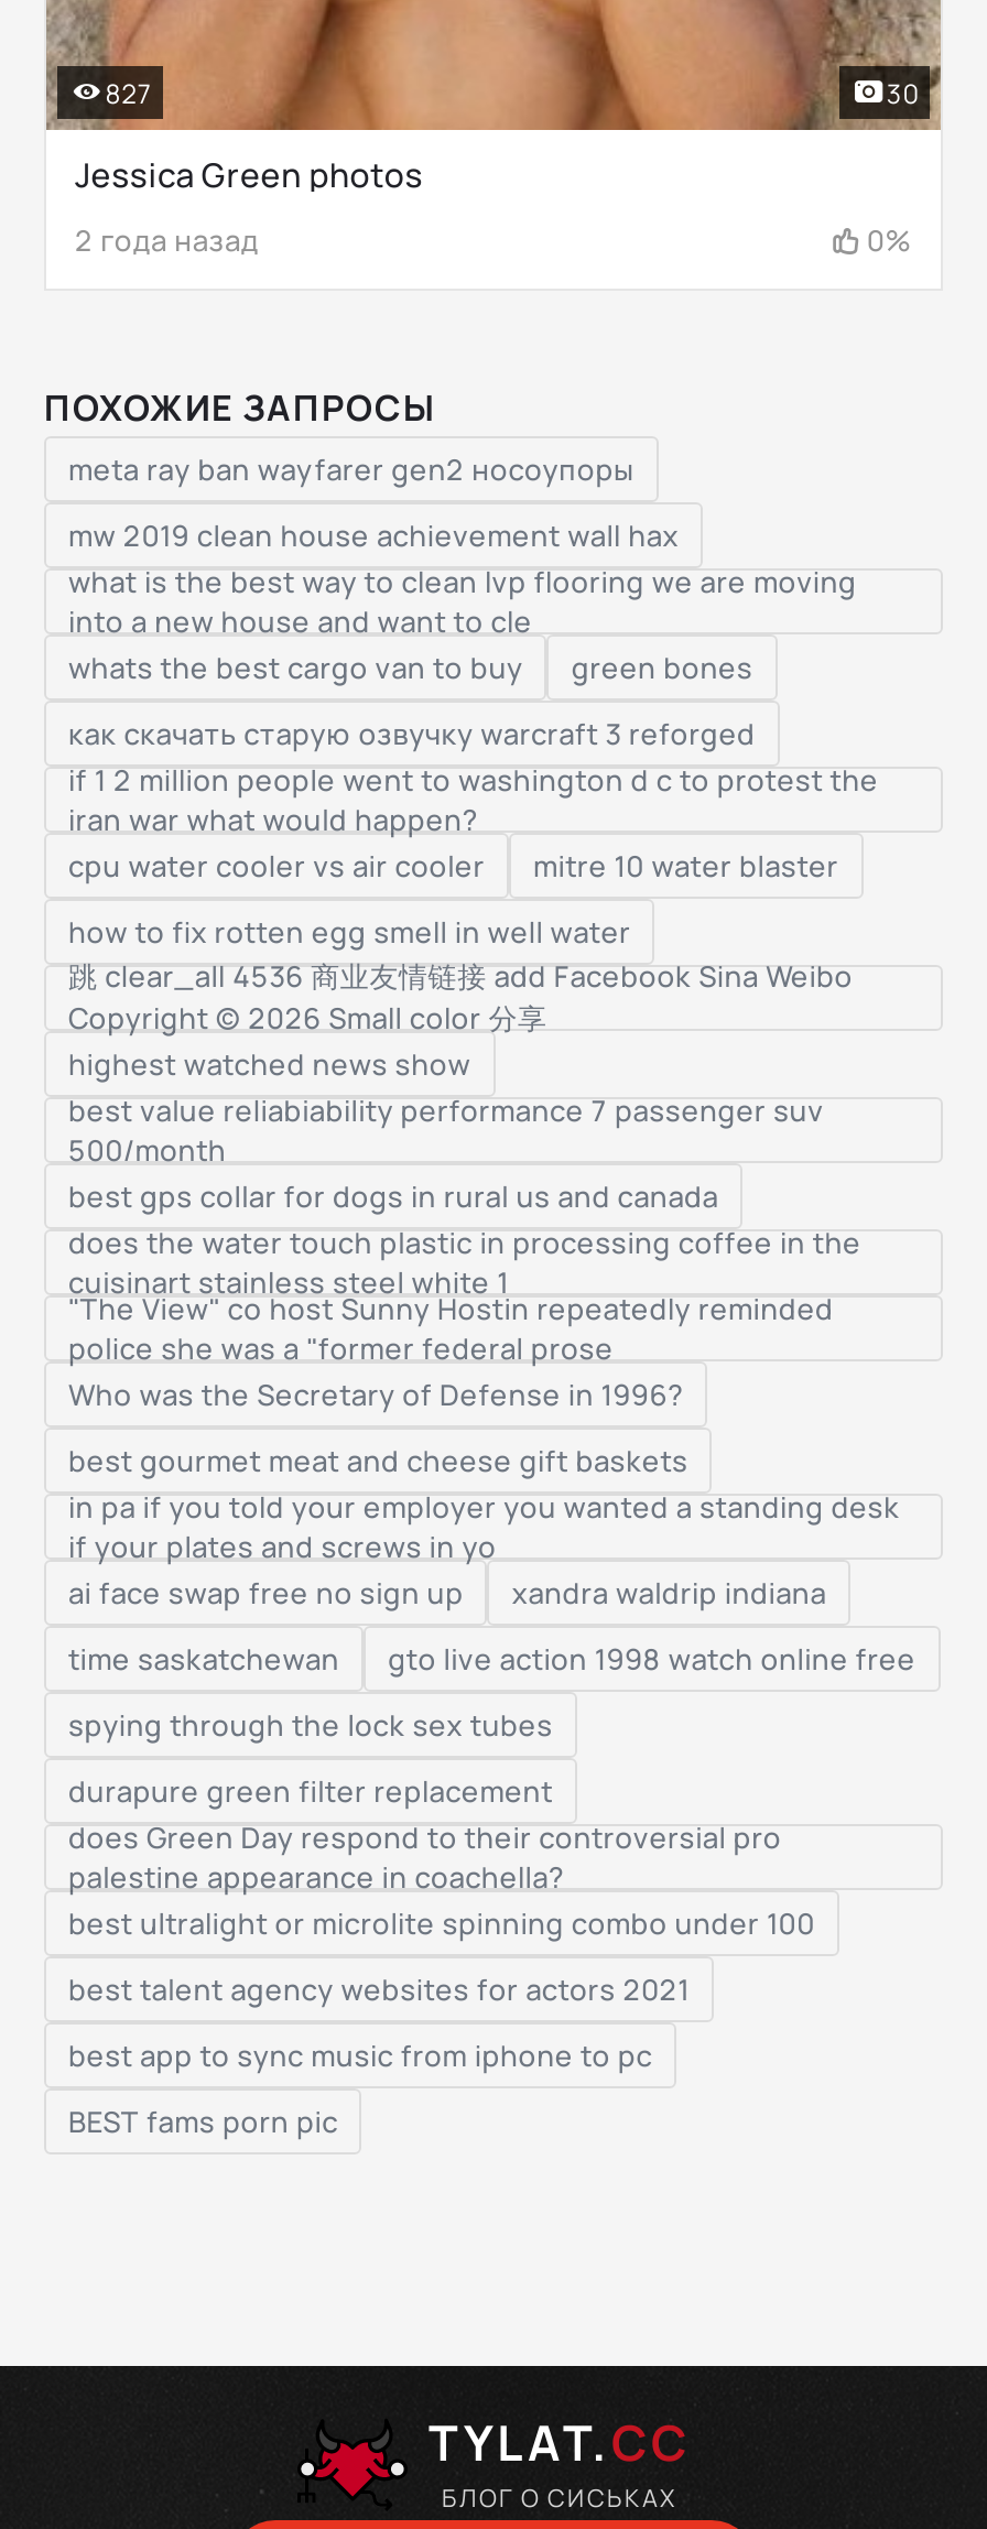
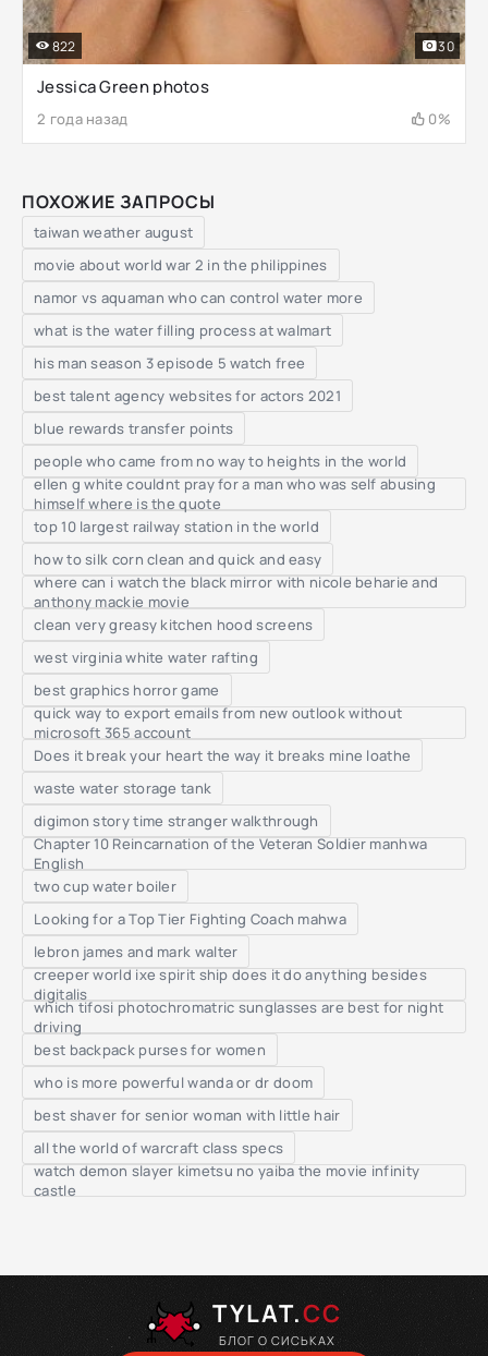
[105,74,151,111] 827 -> [52,37,76,55] 822
[68,449,915,1943] meta ray ban wayfarer gen2 носоупоры | mw 2019 clean house achievement wall hax | what is the best way to clean lvp flooring we are moving | into a new house and want to cle | whats the best cargo van to buy | green bones | как скачать старую озвучку warcraft 3 reforged | if 1 2 million people went to washington d c to protest the | iran war what would happen? | cpu water cooler vs air cooler | mitre 10 water blaster | how to fix rotten egg smell in well water | 跳 clear_all 4536 商业友情链接 add Facebook Sina Weibo | Copyright © 2026 Small color 分享 | highest watched news show | best value reliabiability performance 7 passenger suv | 500/month | best gps collar for dogs in rural us and canada | does the water touch plastic in processing coffee in the | cuisinart stainless steel white 1 | "The View" co host Sunny Hostin repeatedly reminded | police she was a "former federal prose | Who was the Secretary of Defense in 1996? | best gourmet meat and cheese gift baskets | in pa if you told your employer you wanted a standing desk | if your plates and screws in yo | ai face swap free no sign up | xandra waldrip indiana | time saskatchewan | gto live action 1998 watch online free | spying through the lock sex tubes | durapure green filter replacement | does Green Day respond to their controversial pro | palestine appearance in coachella? | best ultralight or microlite spinning combo under 100 -> [34,222,363,373] taiwan weather august | movie about world war 2 in the philippines | namor vs aquaman who can control water more | what is the water filling process at walmart | his man season 3 episode 5 watch free
moved [68,1969,689,2009] -> [34,386,341,405]: best talent agency websites for actors 2021
[68,2036,652,2141] best app to sync music from iphone to pc | BEST fams porn pic -> [34,419,444,1200] blue rewards transfer points | people who came from no way to heights in the world | ellen g white couldnt pray for a man who was self abusing | himself where is the quote | top 10 largest railway station in the world | how to silk corn clean and quick and easy | where can i watch the black mirror with nicole beharie and | anthony mackie movie | clean very greasy kitchen hood screens | west virginia white water rafting | best graphics horror game | quick way to export emails from new outlook without | microsoft 365 account | Does it break your heart the way it breaks mine loathe | waste water storage tank | digimon story time stranger walkthrough | Chapter 10 Reincarnation of the Veteran Soldier manhwa | English | two cup water boiler | Looking for a Top Tier Fighting Coach mahwa | lebron james and mark walter | creeper world ixe spirit ship does it do anything besides | digitalis | which tifosi photochromatric sunglasses are best for night | driving | best backpack purses for women | who is more powerful wanda or dr doom | best shaver for senior woman with little hair | all the world of warcraft class specs | watch demon slayer kimetsu no yaiba the movie infinity | castle

